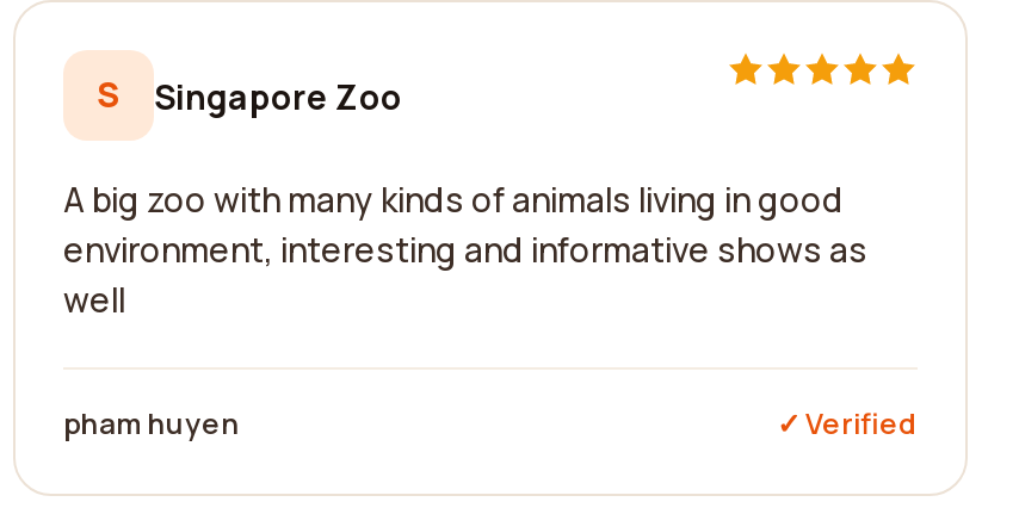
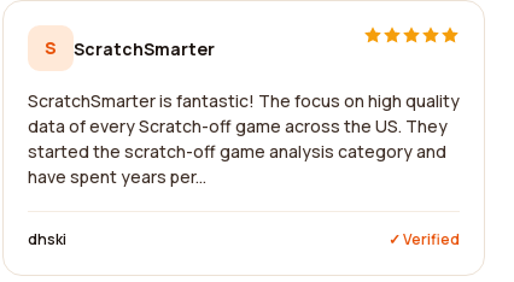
[154,73,402,118] Singapore Zoo -> [74,37,215,60] ScratchSmarter
[63,176,867,322] A big zoo with many kinds of animals living in good | environment, interesting and informative shows as | well -> [28,89,460,188] ScratchSmarter is fantastic! The focus on high quality | data of every Scratch-off game across the US. They | started the scratch-off game analysis category and | have spent years per...
[63,403,240,444] pham huyen -> [28,229,66,249] dhski

